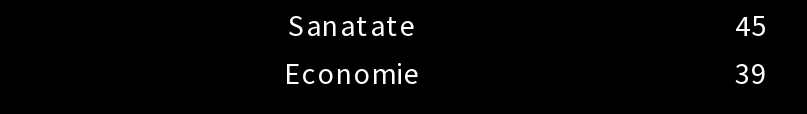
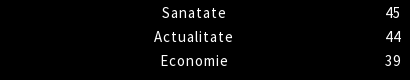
none -> [154,27,401,46] Actualitate | 44

